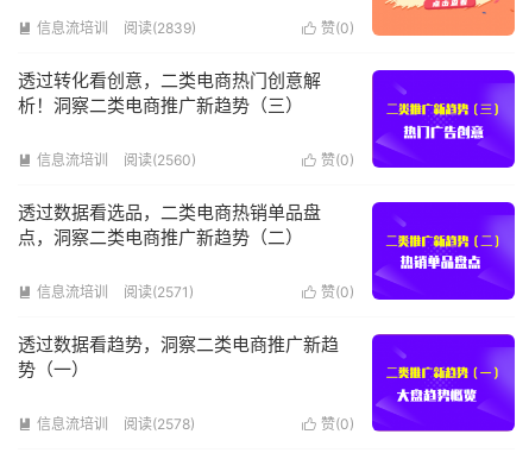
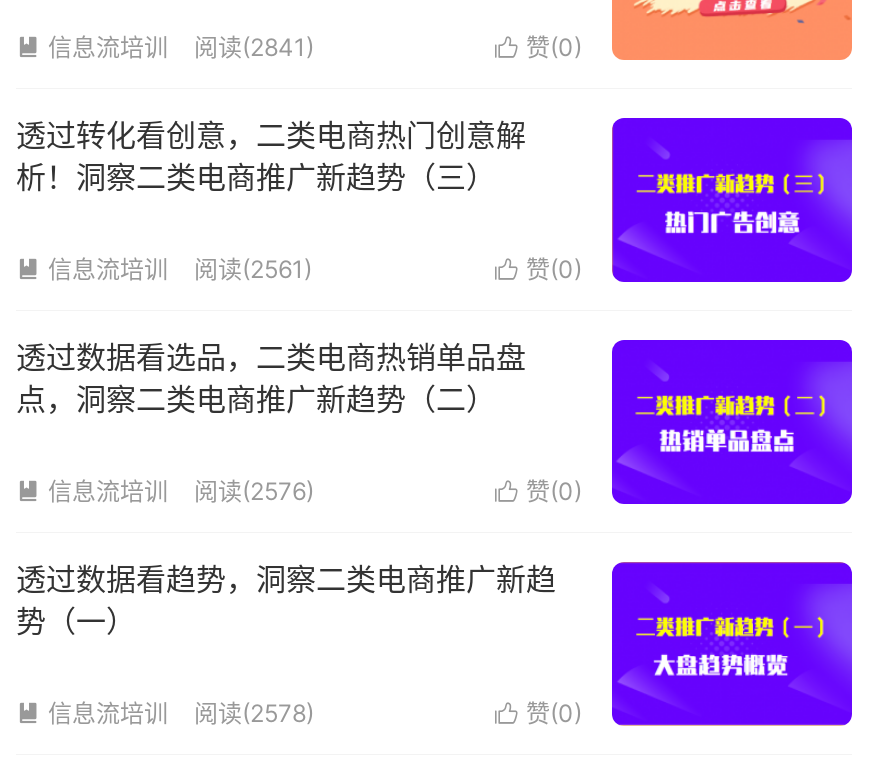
[124,19,196,37] 阅读(2839) -> [194,32,314,62] 阅读(2841)
[124,151,196,169] 阅读(2560) -> [194,254,312,284] 阅读(2561)
[124,283,194,301] 阅读(2571) -> [194,476,314,506] 阅读(2576)

